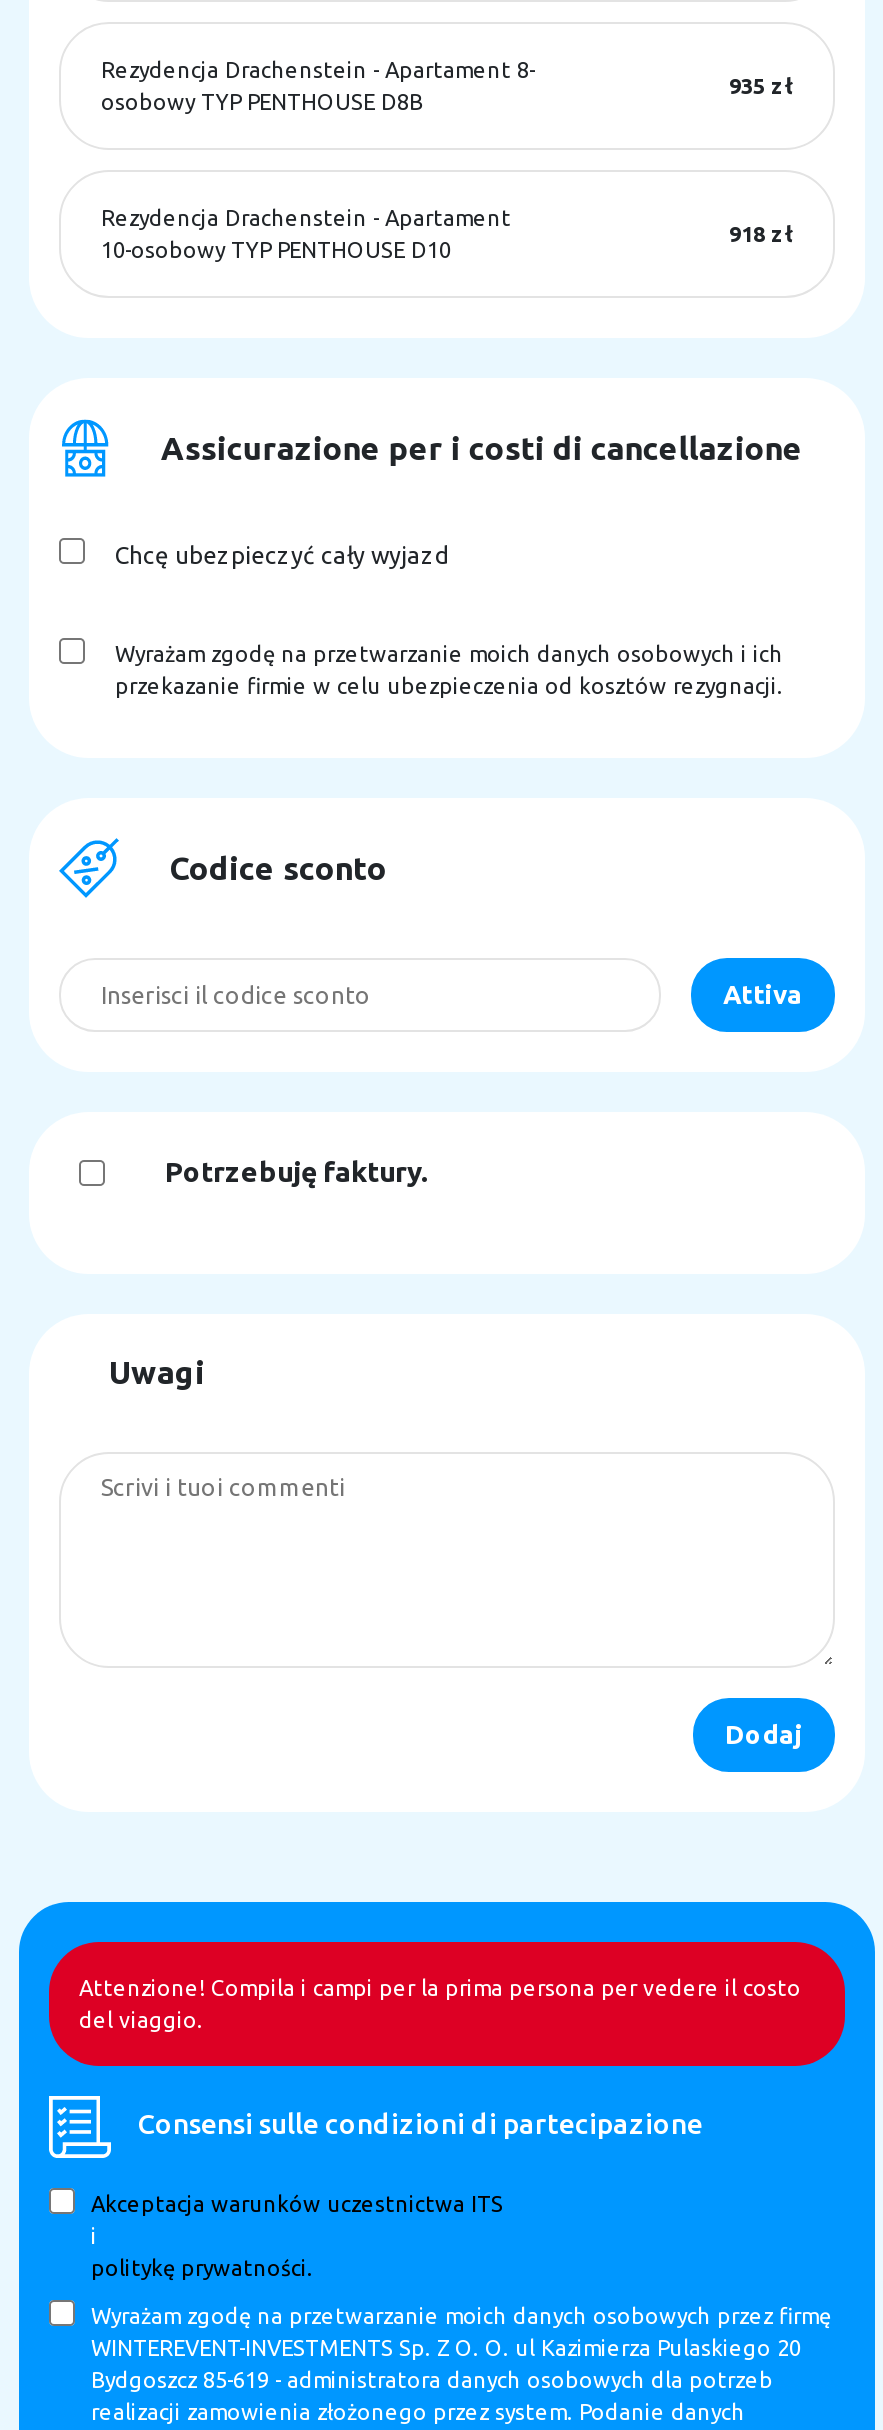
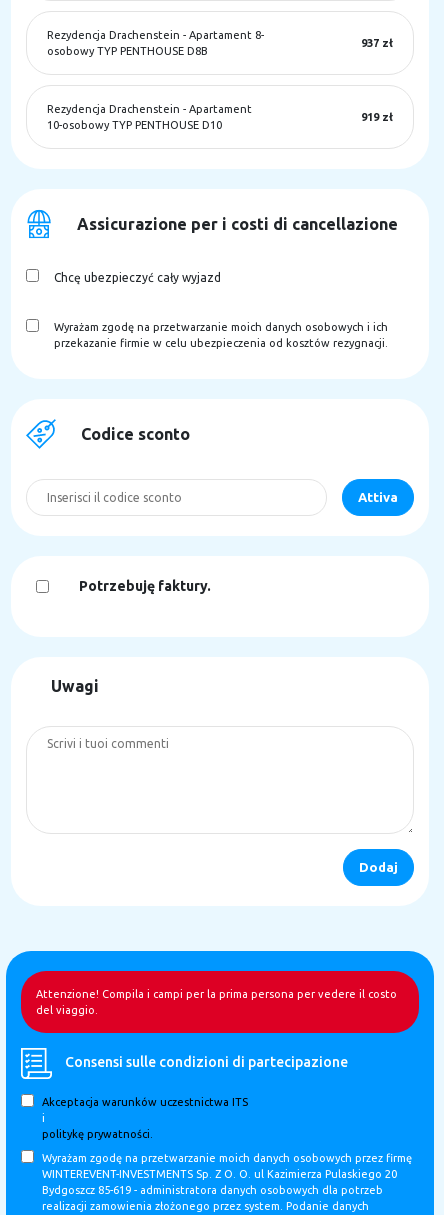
[729,74,793,98] 935 zł -> [361,37,393,49] 937 zł
[729,222,793,246] 918 zł -> [361,111,393,123] 919 zł

